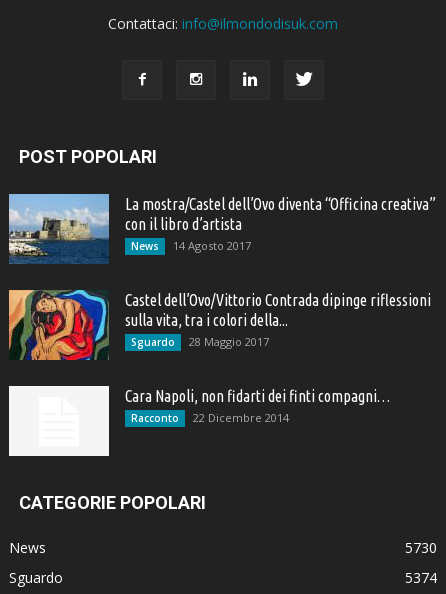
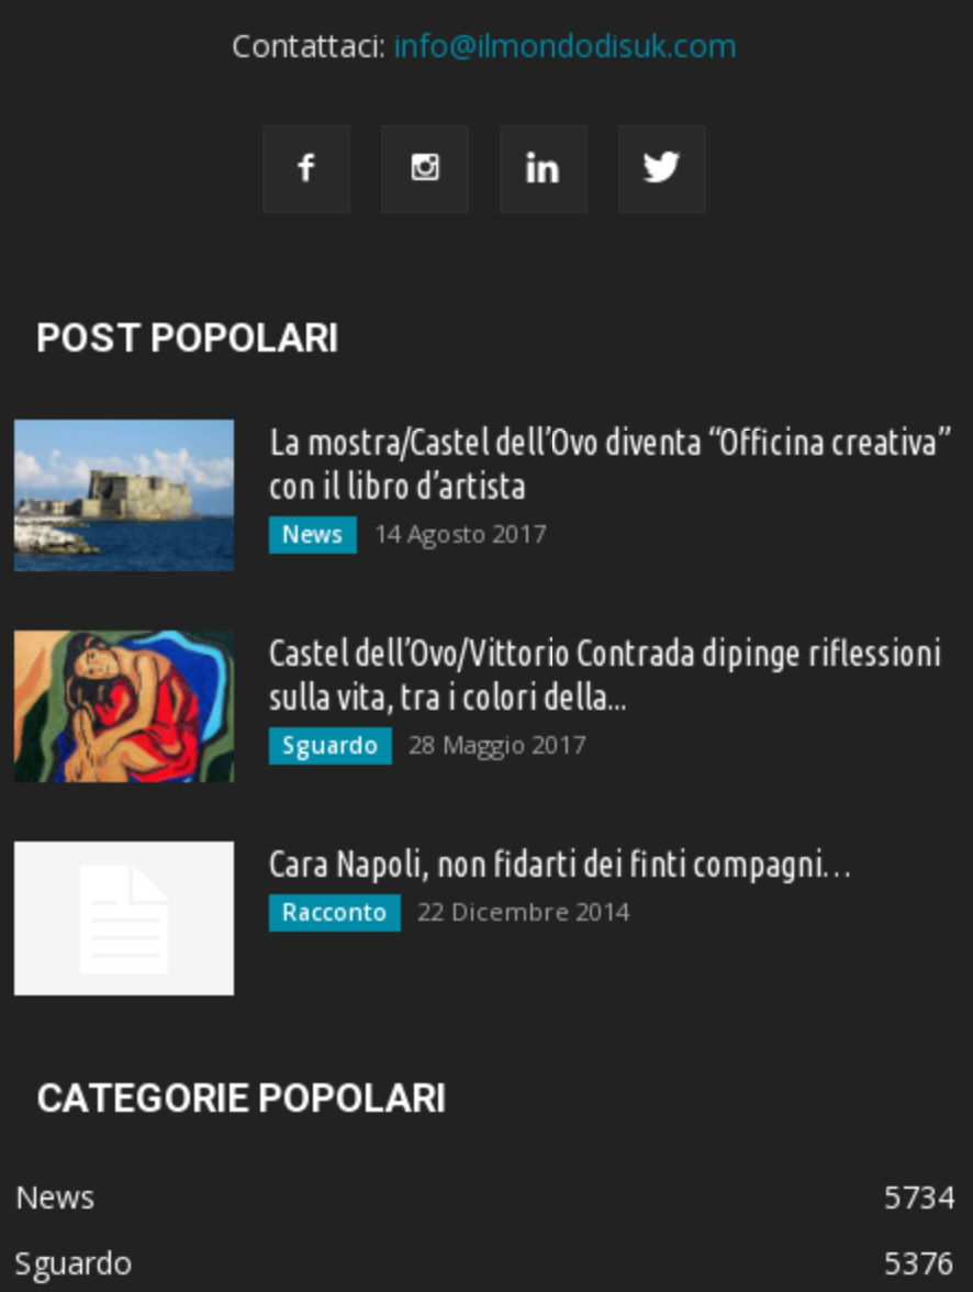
[405,538,437,557] 5730 -> [884,1175,954,1217] 5734
[405,568,437,587] 5374 -> [884,1241,954,1283] 5376

